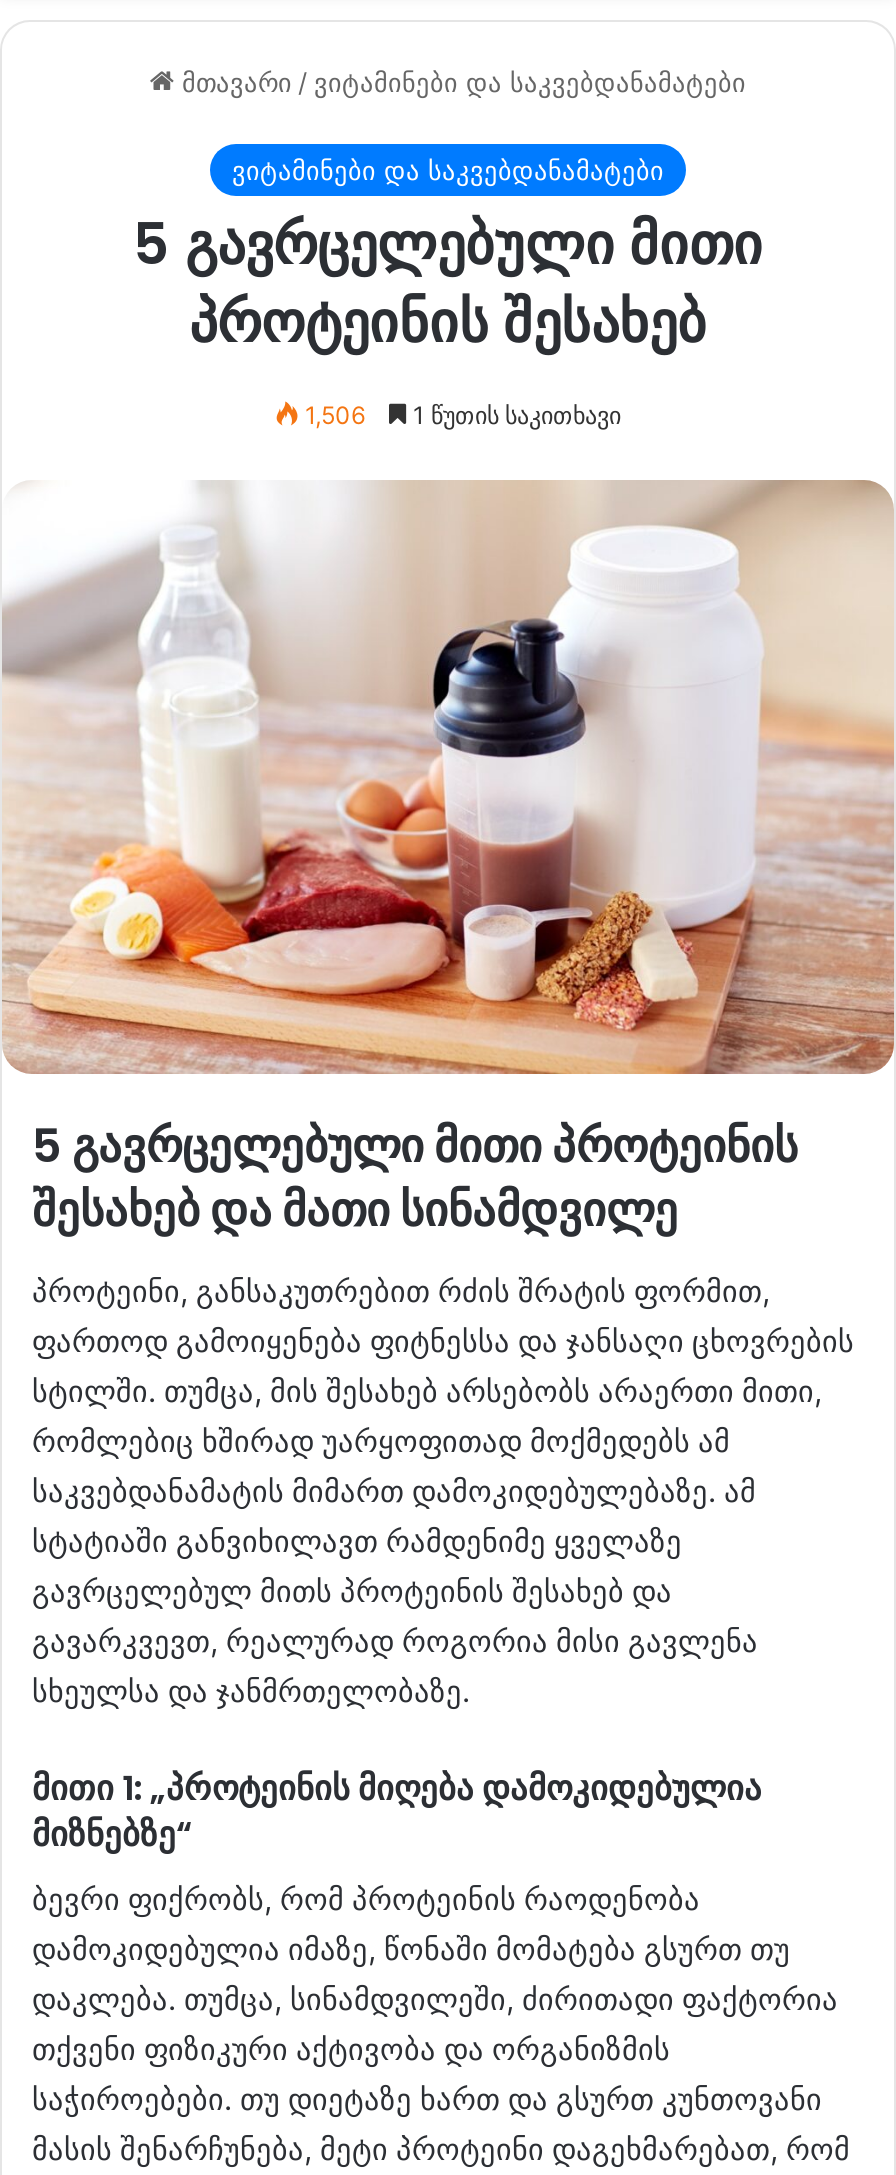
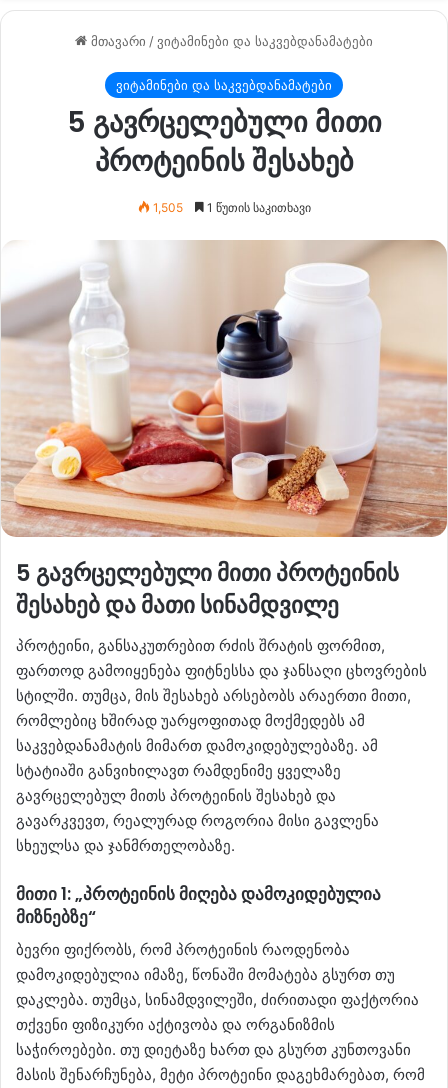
[299,400,621,430] 1,506 1 წუთის საკითხავი -> [149,200,310,215] 1,505 1 წუთის საკითხავი

